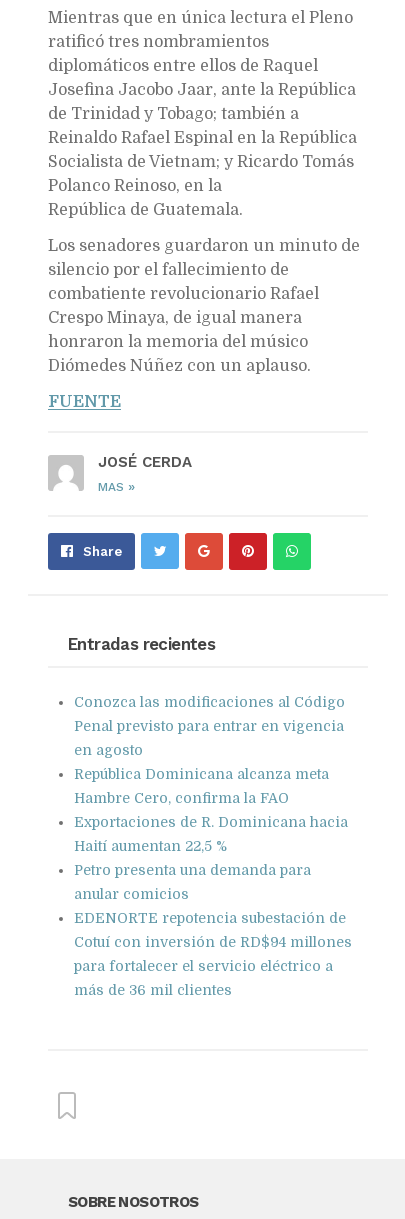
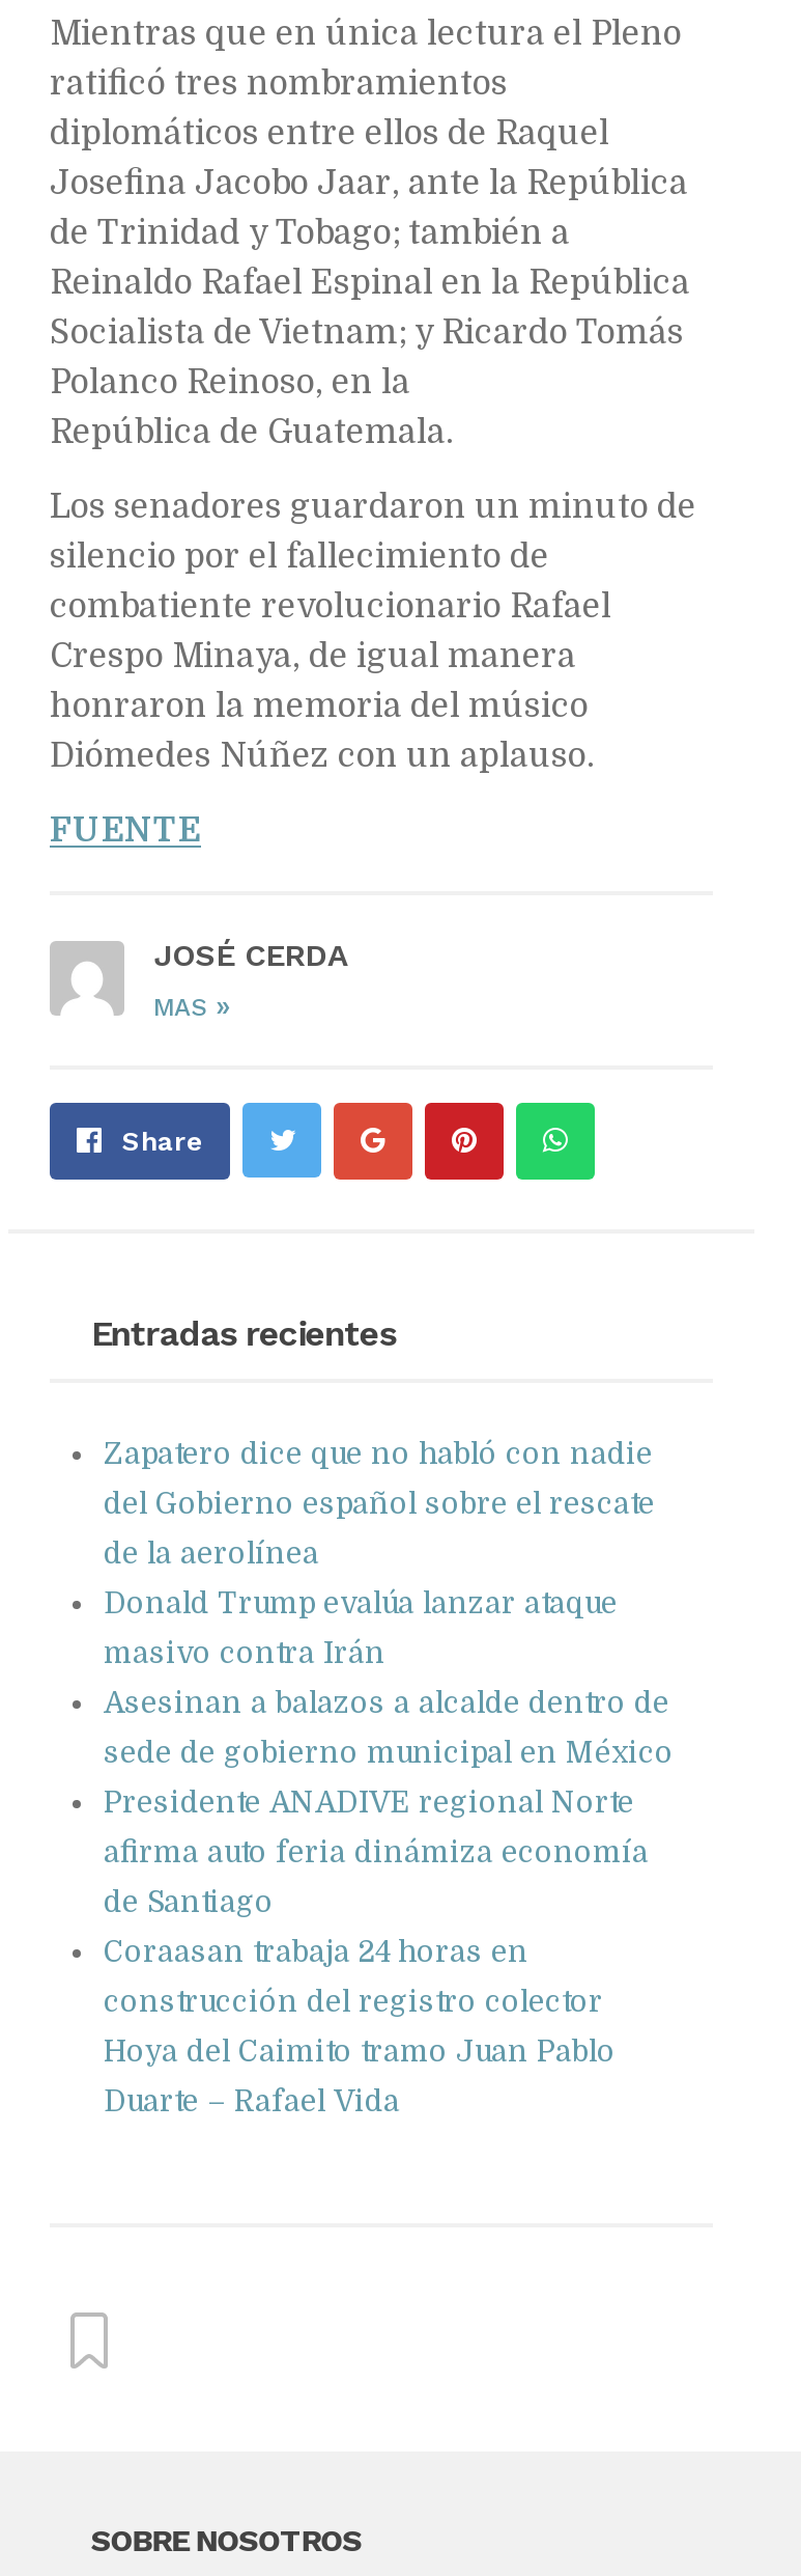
[74,693,352,997] Conozca las modificaciones al Código | Penal previsto para entrar en vigencia | en agosto | República Dominicana alcanza meta | Hambre Cero, confirma la FAO | Exportaciones de R. Dominicana hacia | Haití aumentan 22,5 % | Petro presenta una demanda para | anular comicios | EDENORTE repotencia subestación de | Cotuí con inversión de RD$94 millones | para fortalecer el servicio eléctrico a | más de 36 mil clientes -> [104,1437,674,2117] Zapatero dice que no habló con nadie | del Gobierno español sobre el rescate | de la aerolínea | Donald Trump evalúa lanzar ataque | masivo contra Irán | Asesinan a balazos a alcalde dentro de | sede de gobierno municipal en México | Presidente ANADIVE regional Norte | afirma auto feria dinámiza economía | de Santiago | Coraasan trabaja 24 horas en | construcción del registro colector | Hoya del Caimito tramo Juan Pablo | Duarte – Rafael Vida

